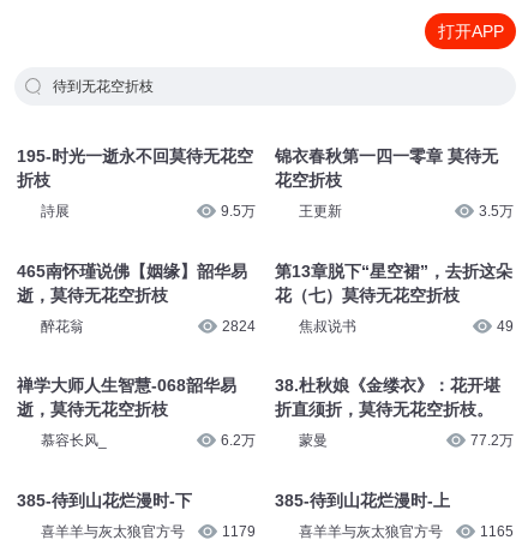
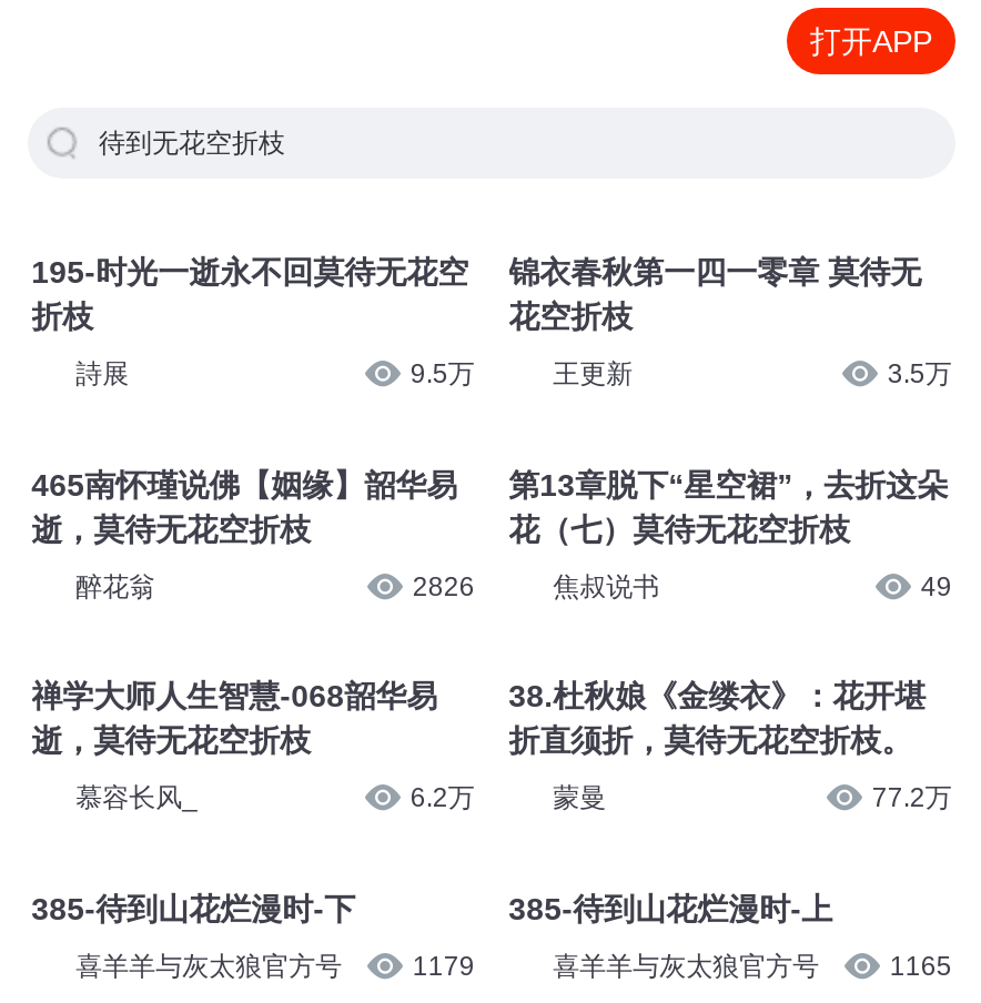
[222,318,256,334] 2824 -> [413,571,475,602] 2826

